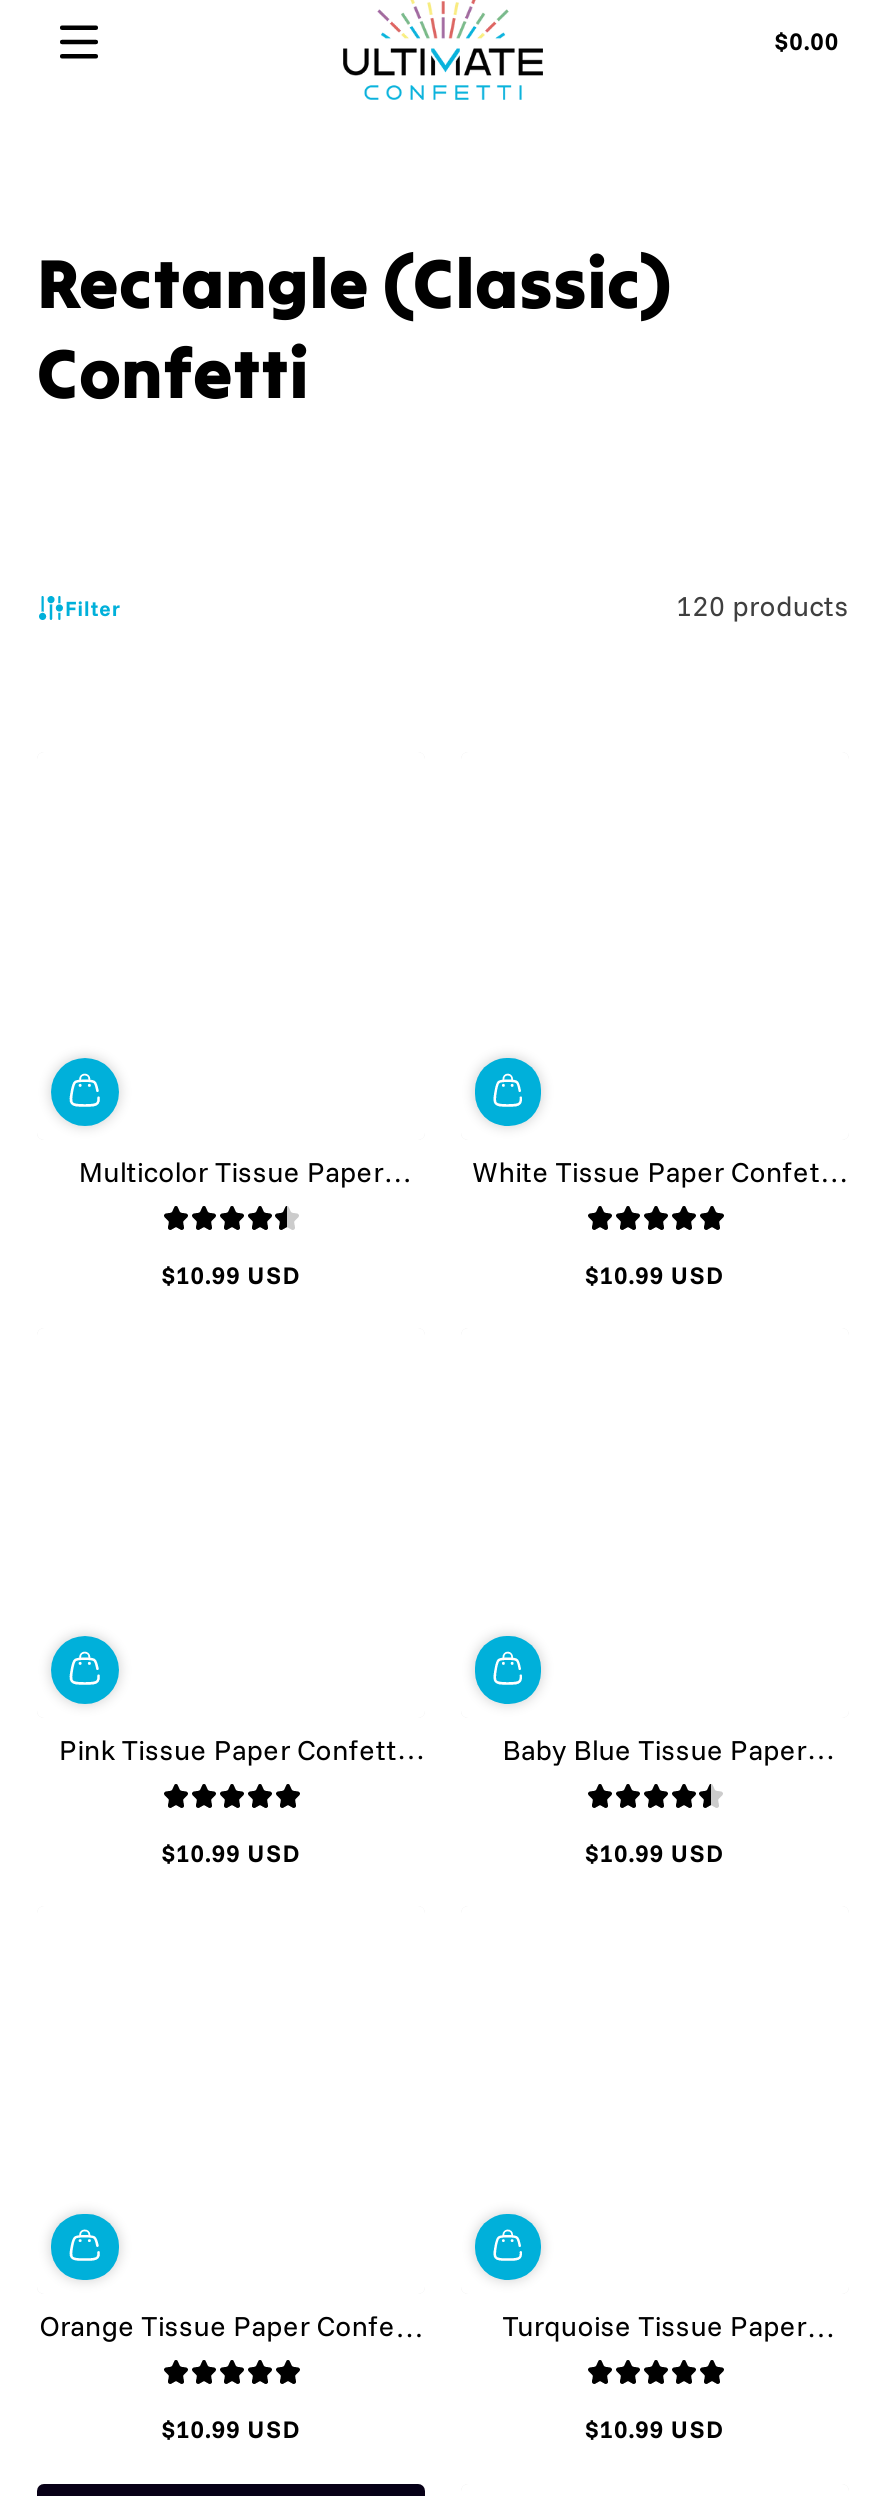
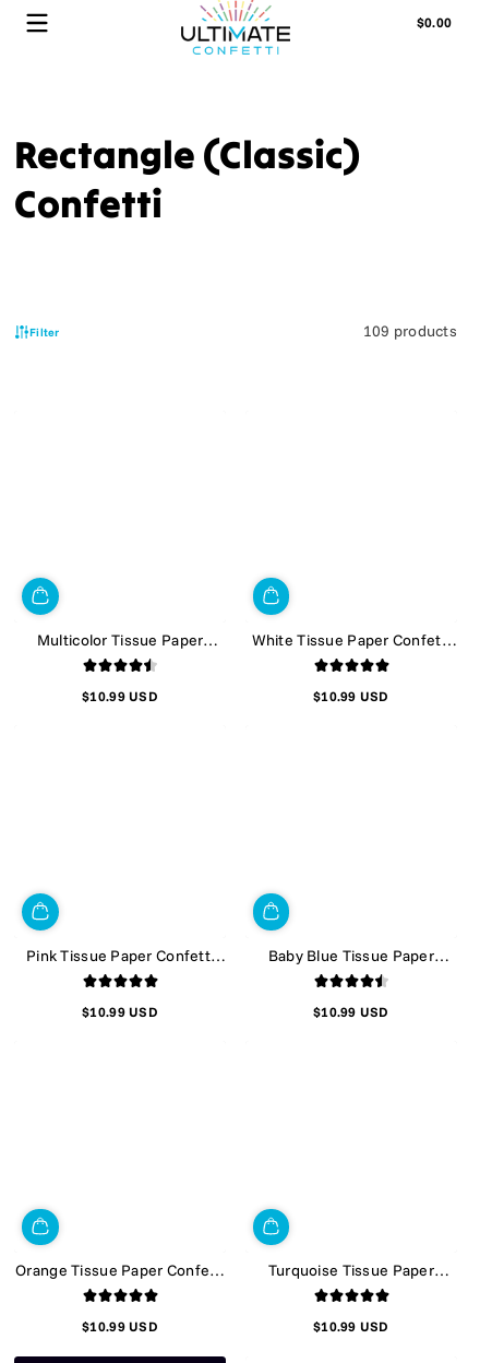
[676,589,849,625] 120 products -> [363,321,457,341] 109 products

